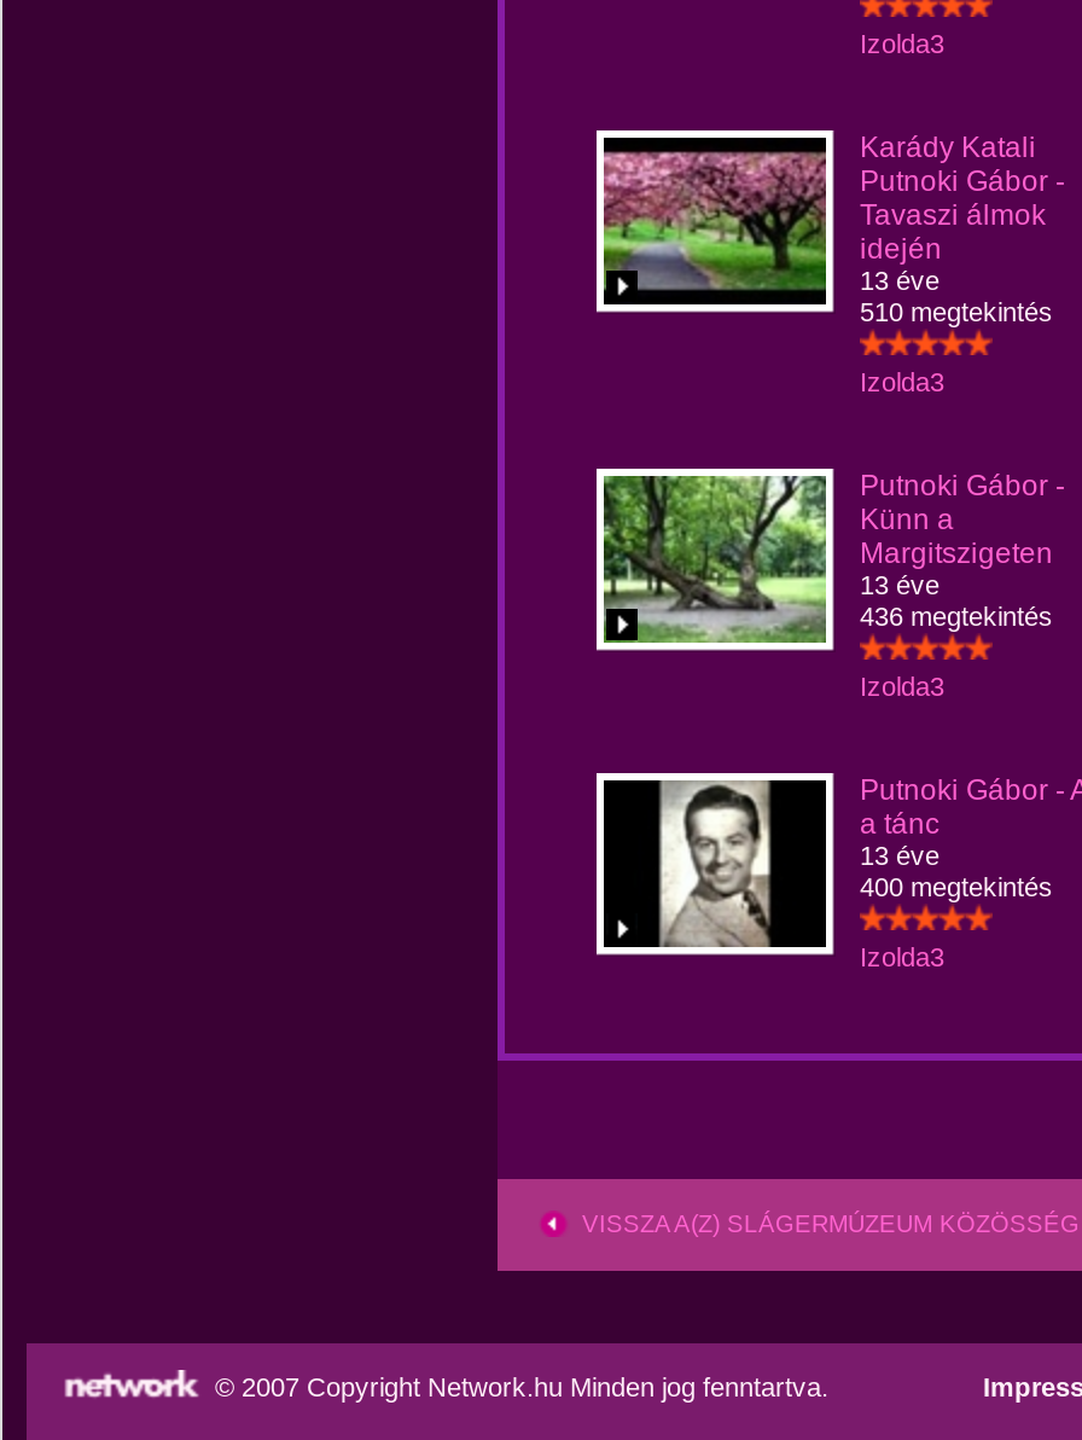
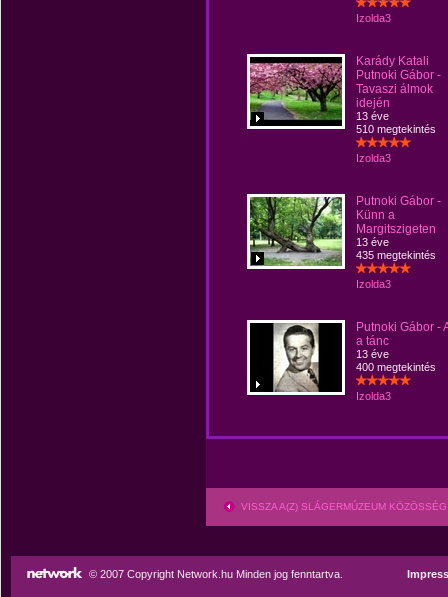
[860,602,1053,631] 436 megtekintés -> [356,249,436,261] 435 megtekintés

